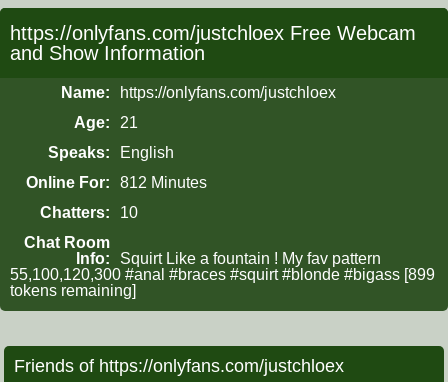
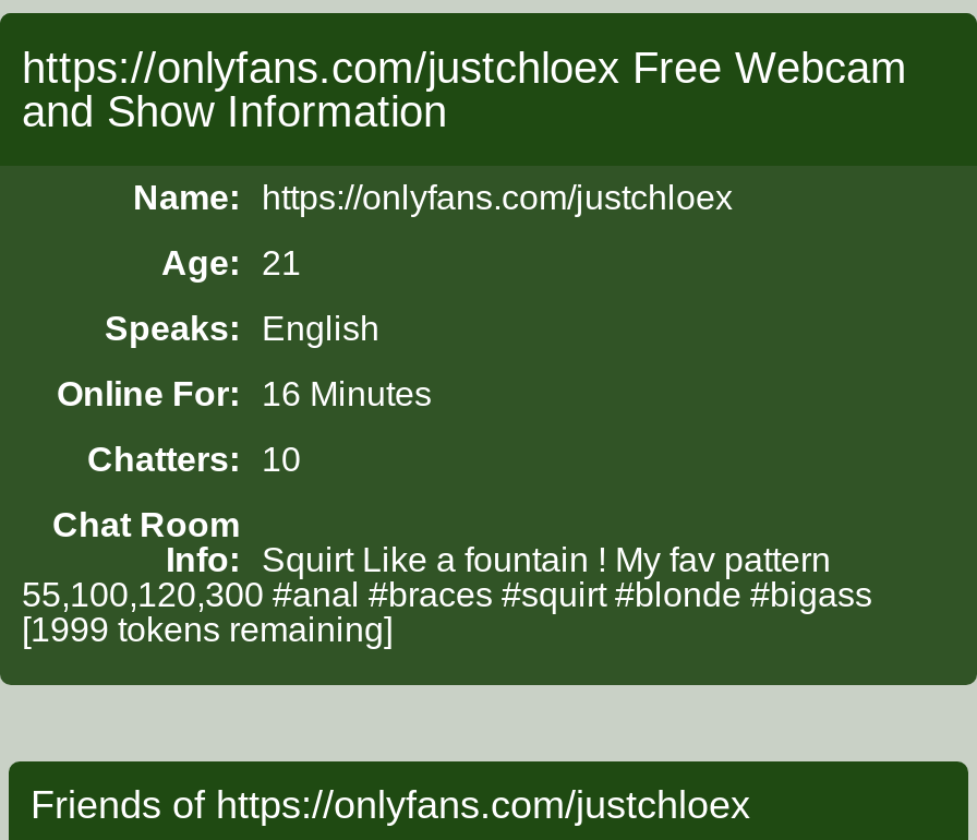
[26,174,207,191] Online For: 812 Minutes -> [57,375,432,412] Online For: 16 Minutes
[10,266,435,299] 55,100,120,300 #anal #braces #squirt #blonde #bigass [899 | tokens remaining] -> [22,576,872,648] 55,100,120,300 #anal #braces #squirt #blonde #bigass | [1999 tokens remaining]

